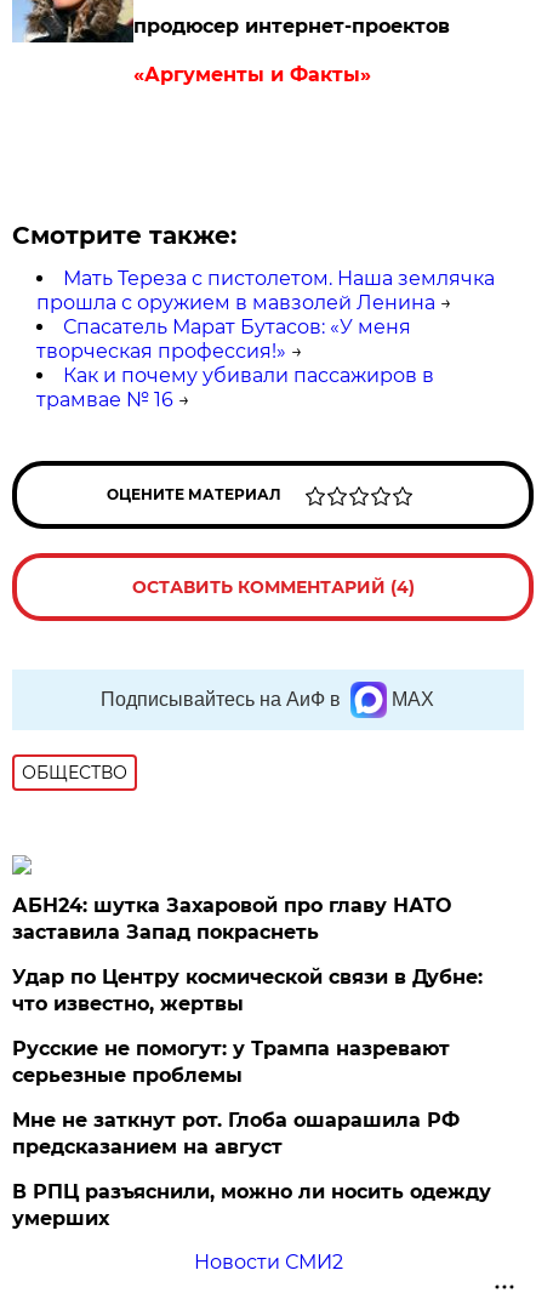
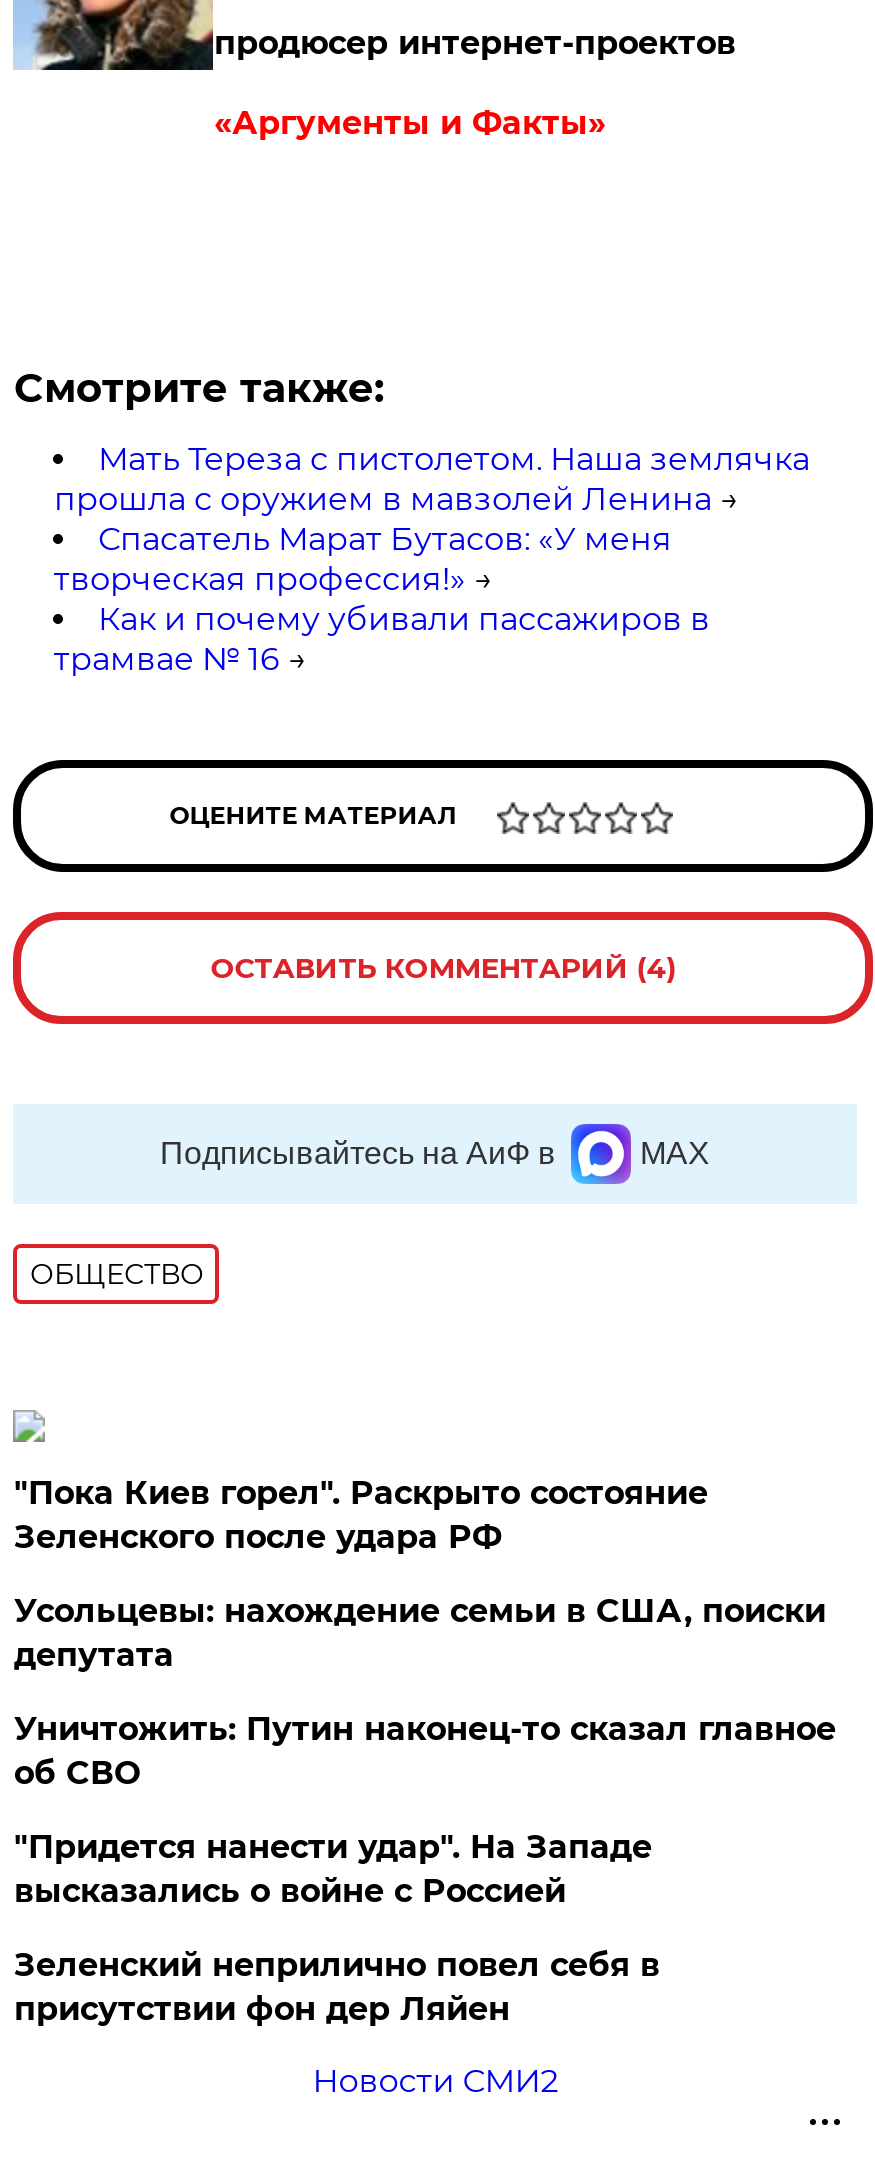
[13,894,452,943] АБН24: шутка Захаровой про главу НАТО | заставила Запад покраснеть -> [14,1474,708,1556] "Пока Киев горел". Раскрыто состояние | Зеленского после удара РФ
[13,965,483,1015] Удар по Центру космической связи в Дубне: | что известно, жертвы -> [14,1592,826,1674] Усольцевы: нахождение семьи в США, поиски | депутата
[13,1037,450,1087] Русские не помогут: у Трампа назревают | серьезные проблемы -> [14,1710,836,1792] Уничтожить: Путин наконец-то сказал главное | об СВО
[13,1108,460,1158] Мне не заткнут рот. Глоба ошарашила РФ | предсказанием на август -> [14,1828,652,1910] "Придется нанести удар". На Западе | высказались о войне с Россией
[13,1180,492,1230] В РПЦ разъяснили, можно ли носить одежду | умерших -> [14,1946,660,2028] Зеленский неприлично повел cебя в | присутствии фон дер Ляйен

